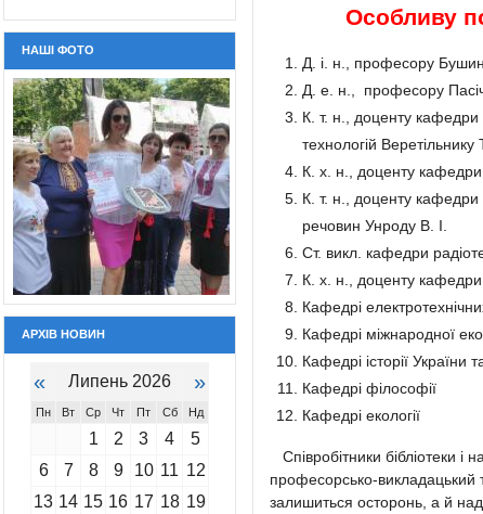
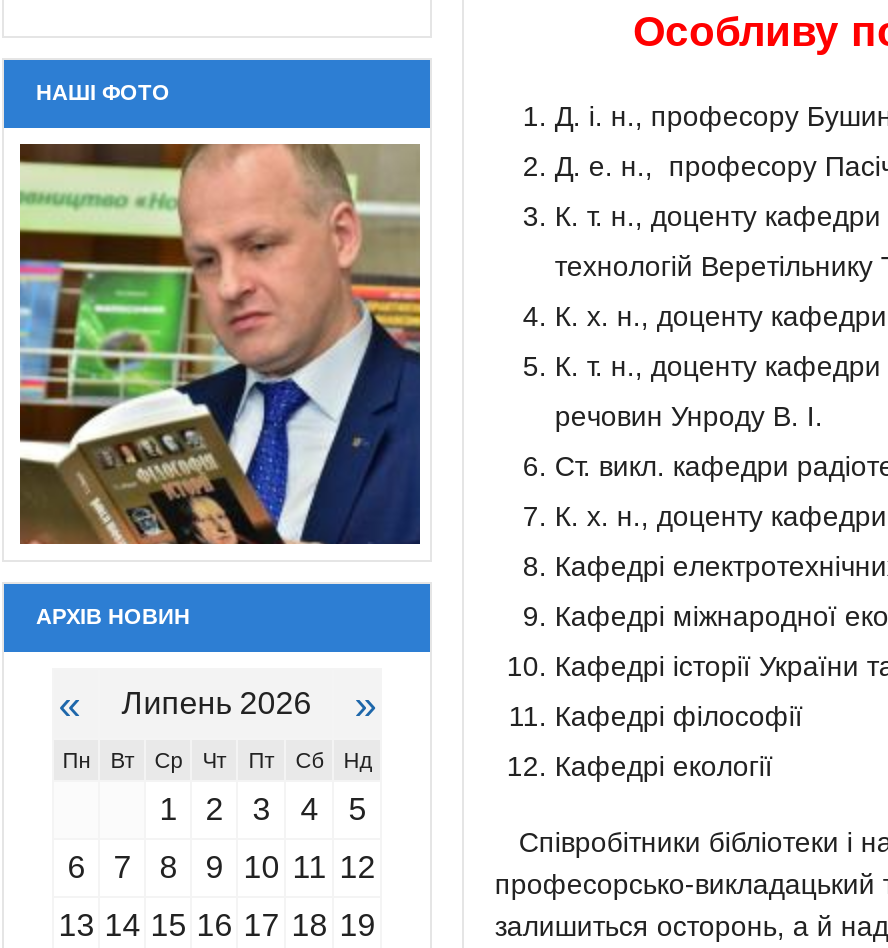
[12,77,231,296] [image] -> [18,142,422,546] [image]

